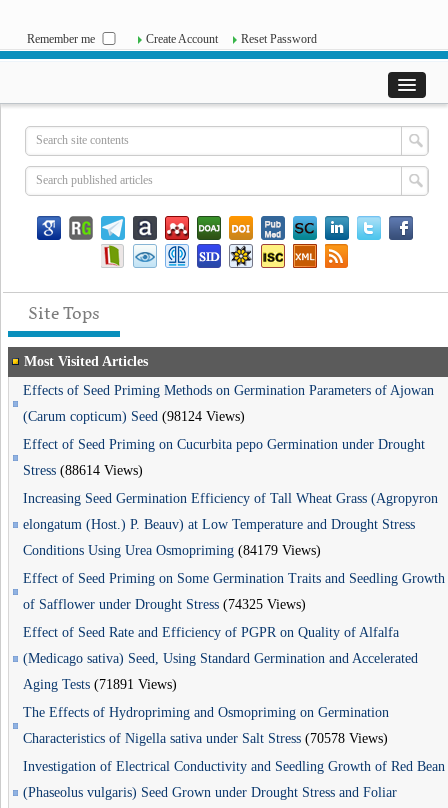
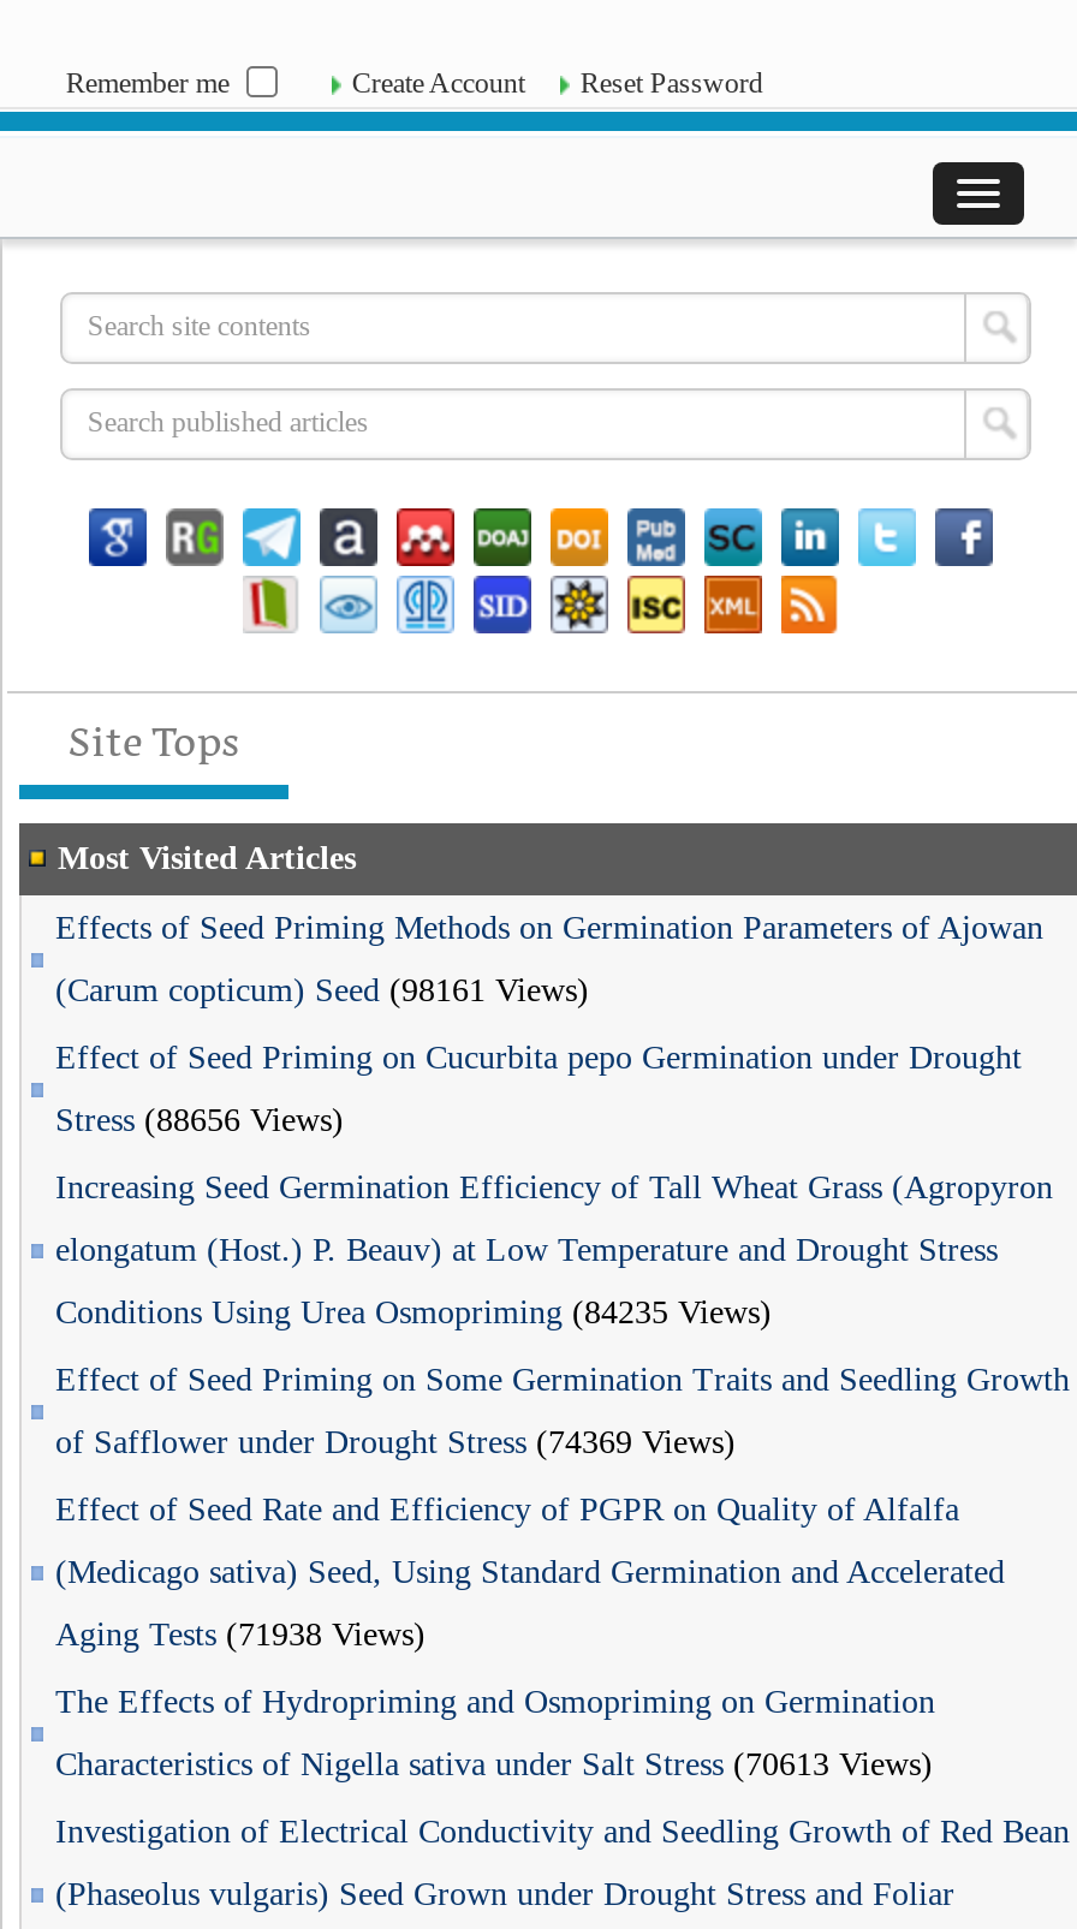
[23,409,245,424] (Carum copticum) Seed (98124 Views) -> [55,973,589,1009] (Carum copticum) Seed (98161 Views)
[23,463,143,478] Stress (88614 Views) -> [55,1103,344,1139] Stress (88656 Views)
[23,543,321,558] Conditions Using Urea Osmopriming (84179 Views) -> [55,1295,772,1331] Conditions Using Urea Osmopriming (84235 Views)
[23,597,306,612] of Safflower under Drought Stress (74325 Views) -> [55,1425,736,1461] of Safflower under Drought Stress (74369 Views)
[23,677,177,692] Aging Tests (71891 Views) -> [55,1617,426,1653] Aging Tests (71938 Views)
[23,731,388,746] Characteristics of Nigella sativa under Salt Stress (70578 Views) -> [55,1747,933,1783] Characteristics of Nigella sativa under Salt Stress (70613 Views)

